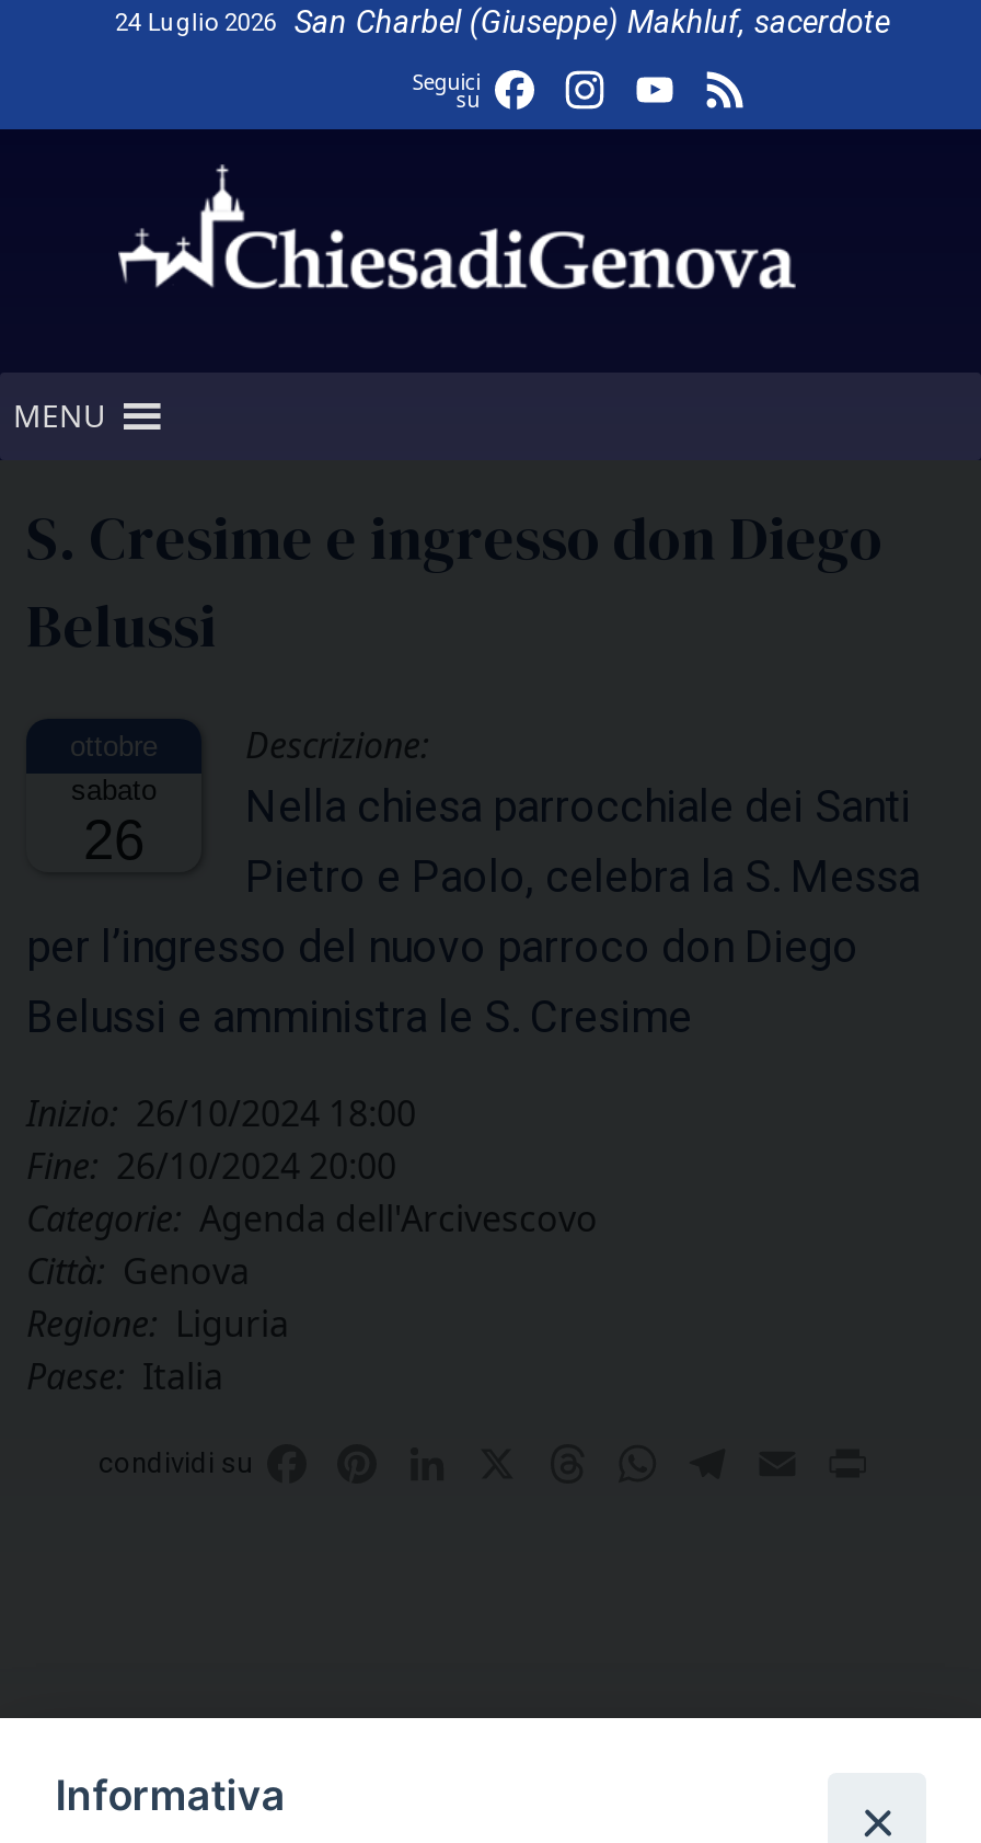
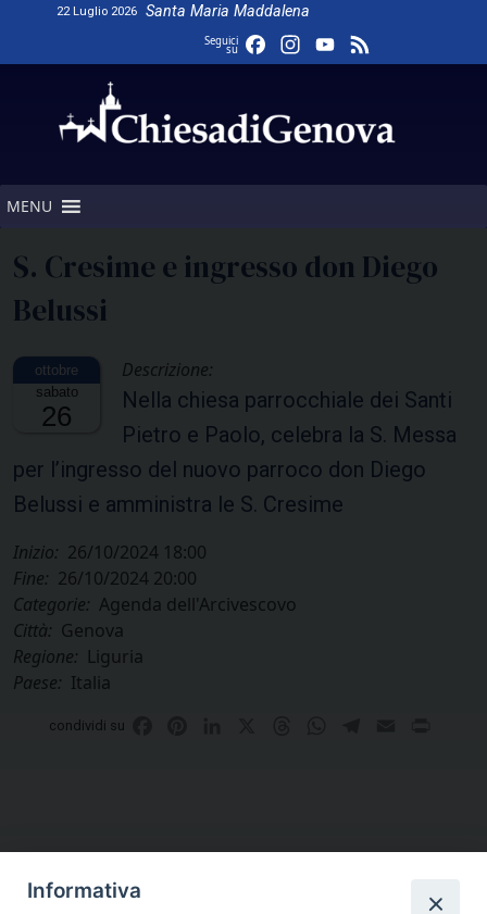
[115,4,890,42] 24 Luglio 2026 | San Charbel (Giuseppe) Makhluf, sacerdote -> [57,2,310,21] 22 Luglio 2026 | Santa Maria Maddalena

